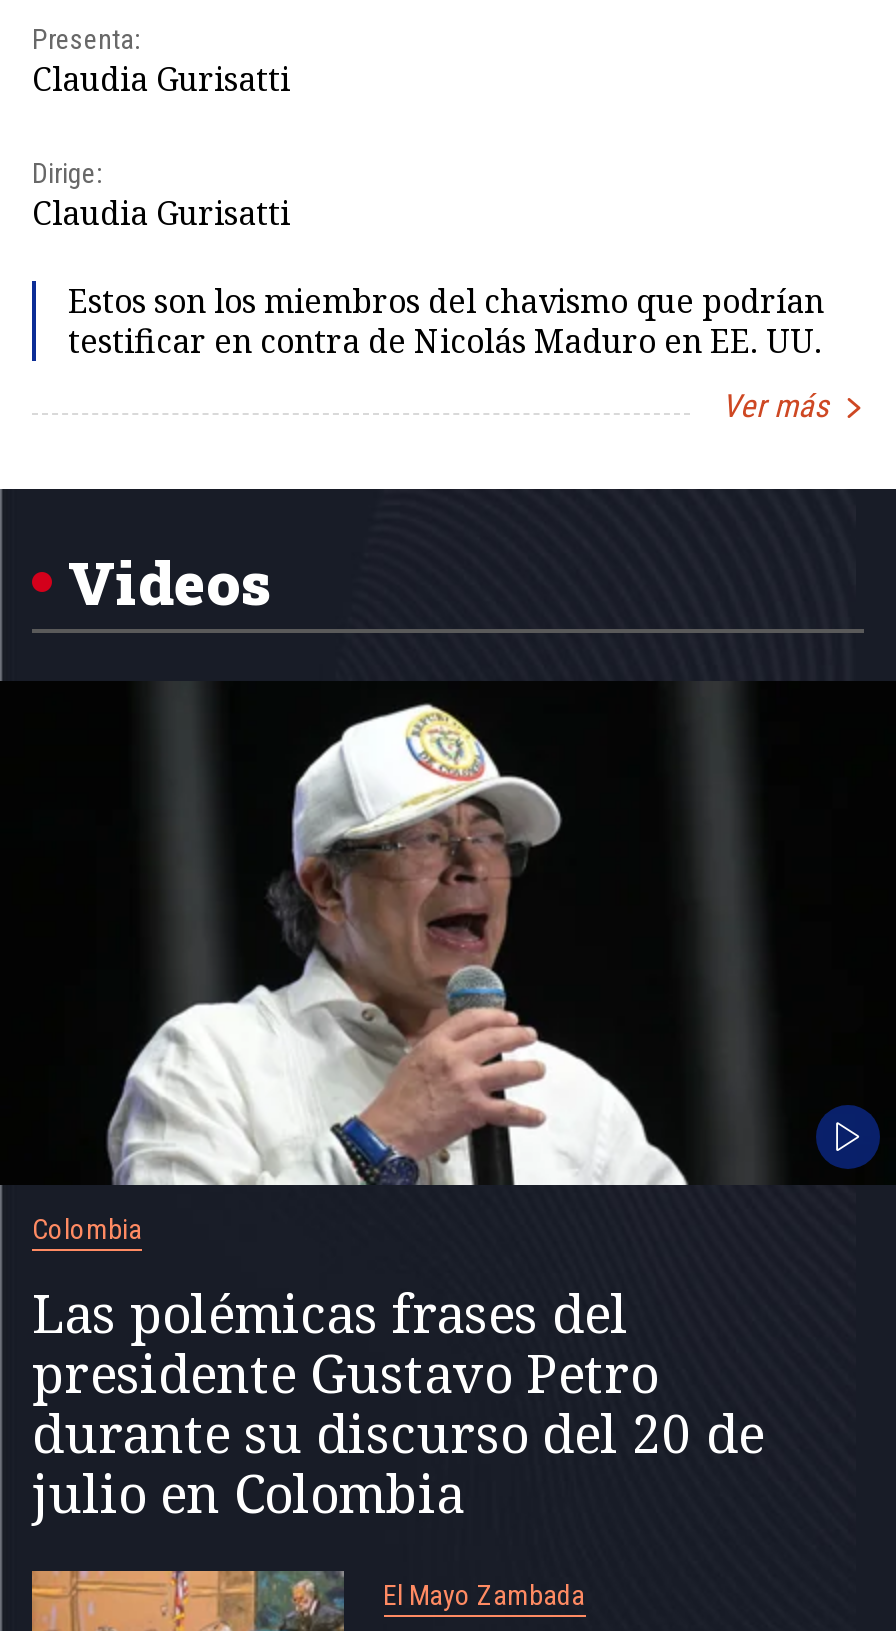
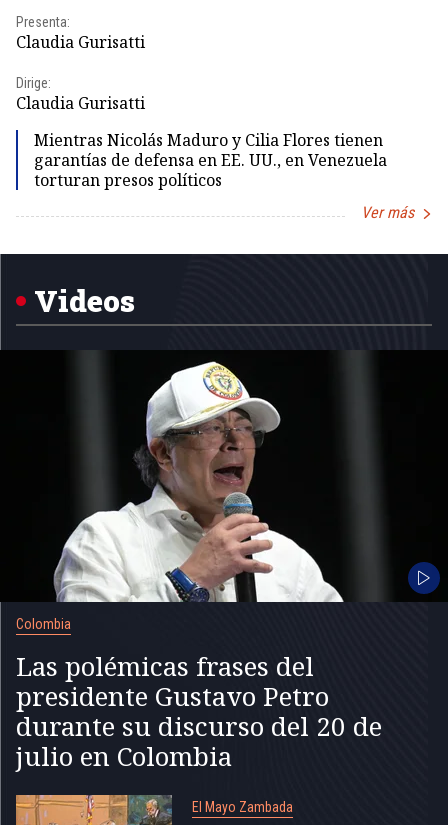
[68,279,824,363] Estos son los miembros del chavismo que podrían | testificar en contra de Nicolás Maduro en EE. UU. -> [34,129,387,191] Mientras Nicolás Maduro y Cilia Flores tienen | garantías de defensa en EE. UU., en Venezuela | torturan presos políticos

